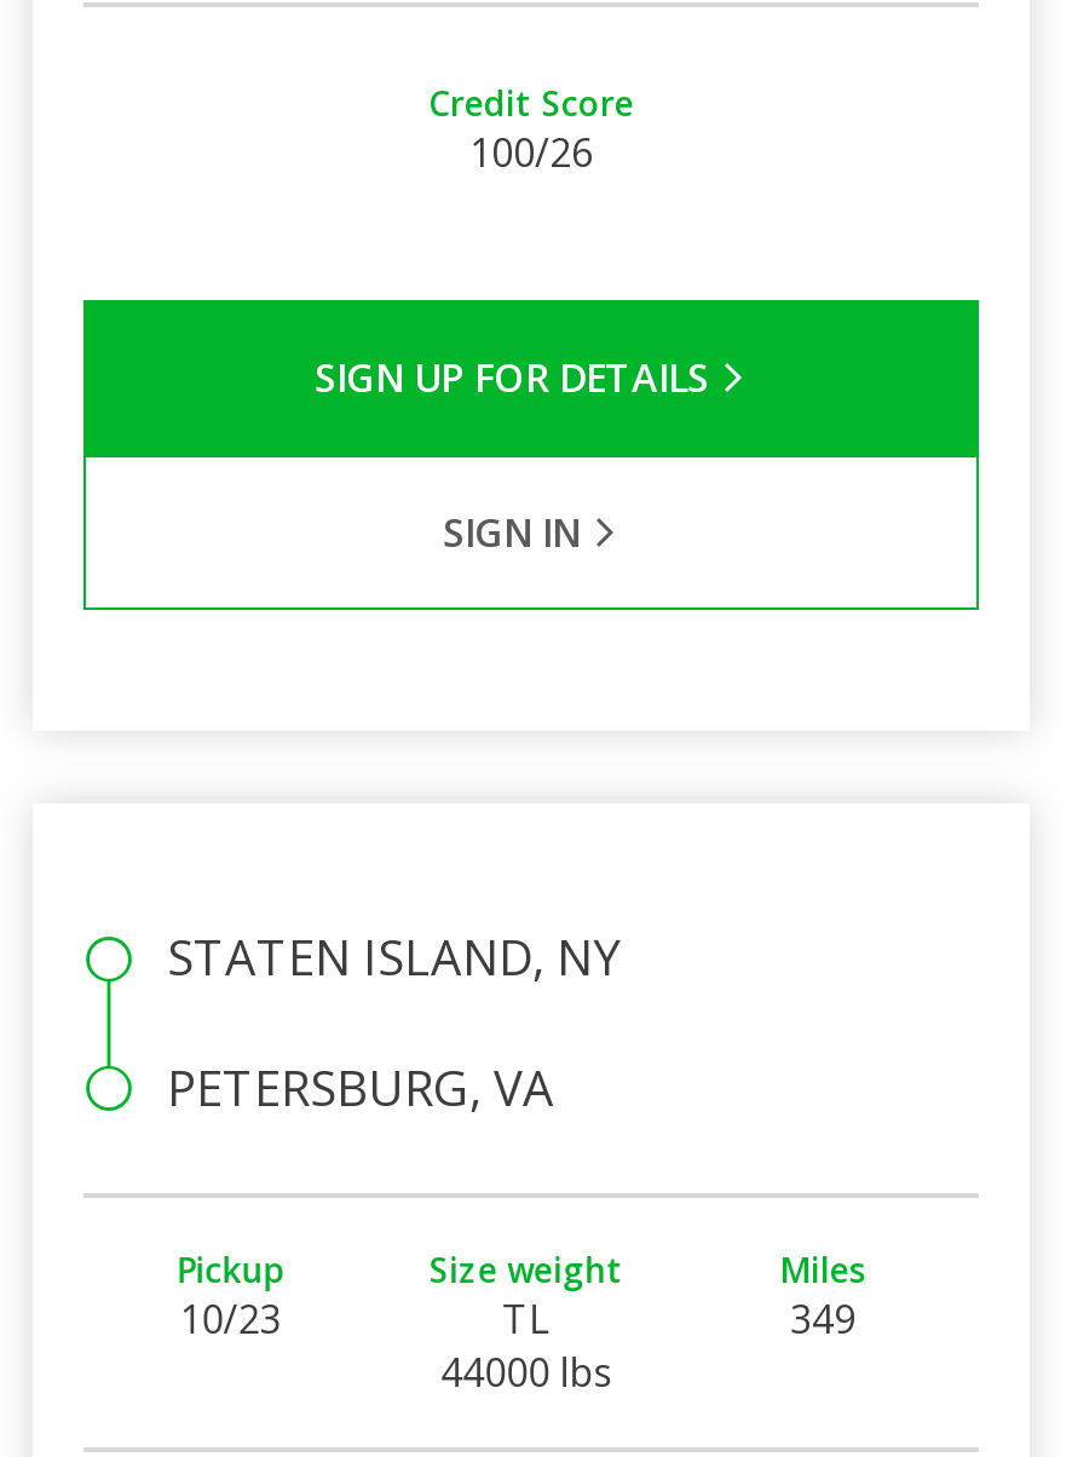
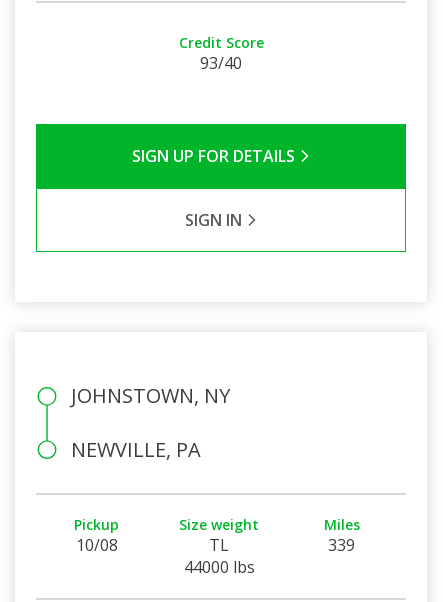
[469,126,593,179] 100/26 -> [200,52,242,74] 93/40
[167,924,619,990] STATEN ISLAND, NY -> [70,382,229,409] JOHNSTOWN, NY
[167,1055,554,1120] PETERSBURG, VA -> [70,436,200,463] NEWVILLE, PA
[180,1292,281,1345] 10/23 -> [76,534,118,556] 10/08
[790,1292,855,1345] 349 -> [328,534,355,556] 339

